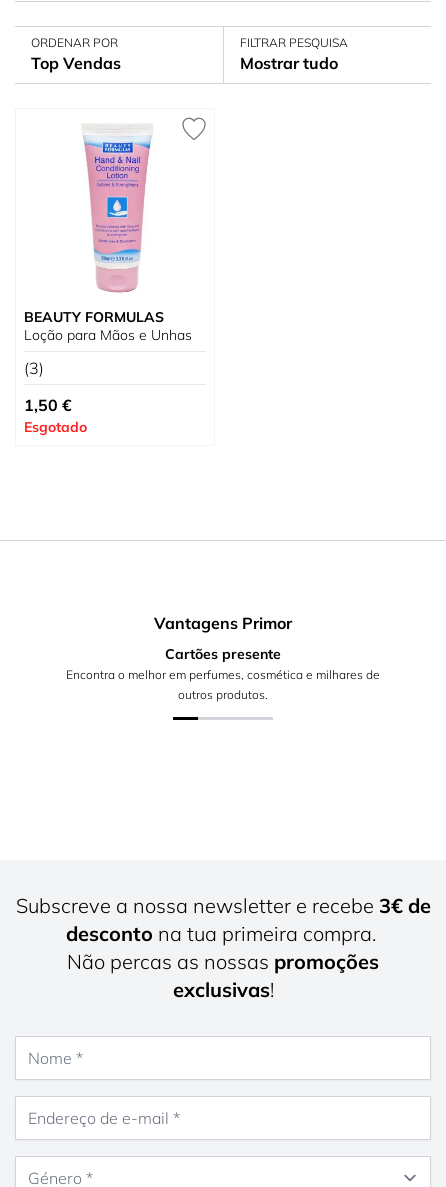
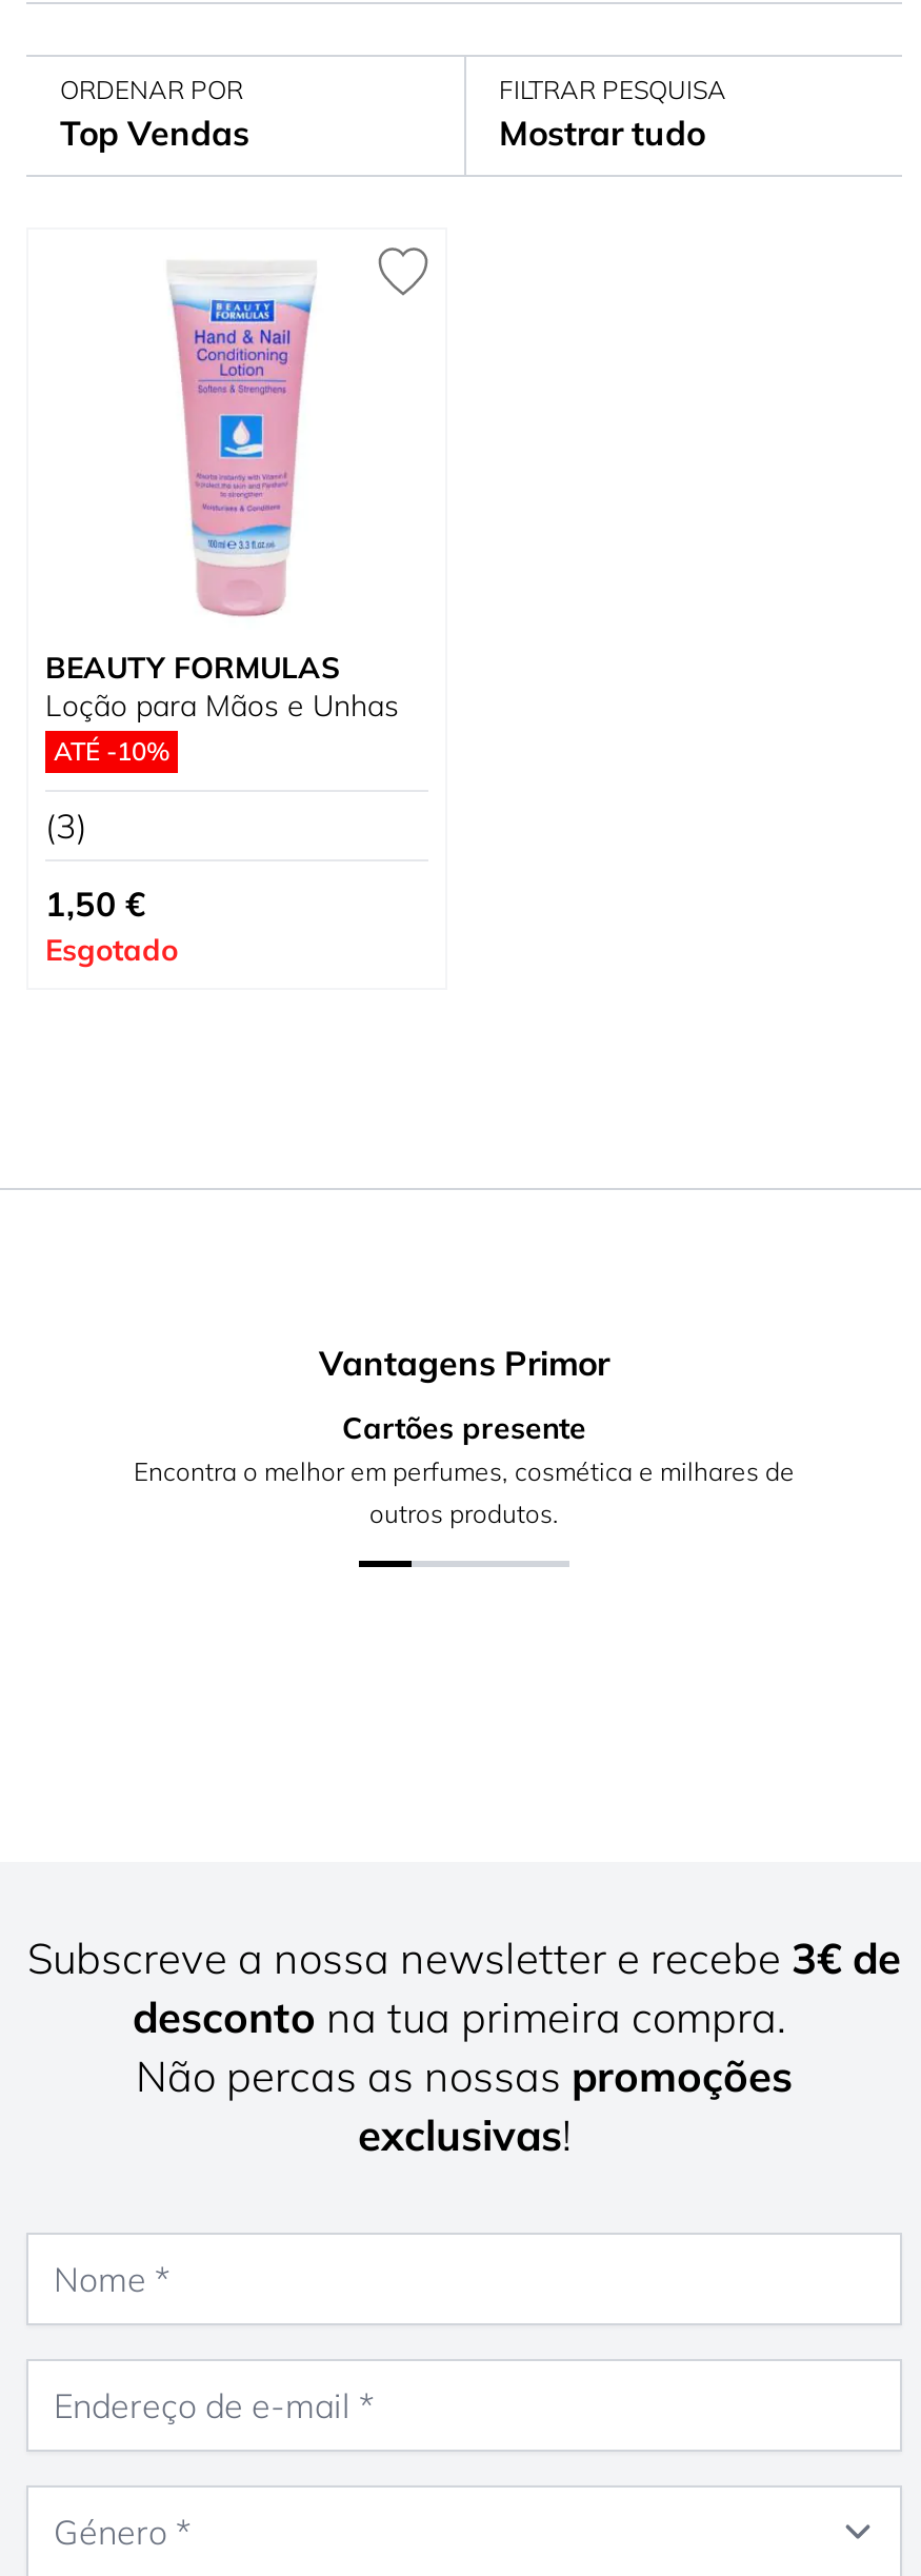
none -> [54,735,169,767] ATÉ -10%

